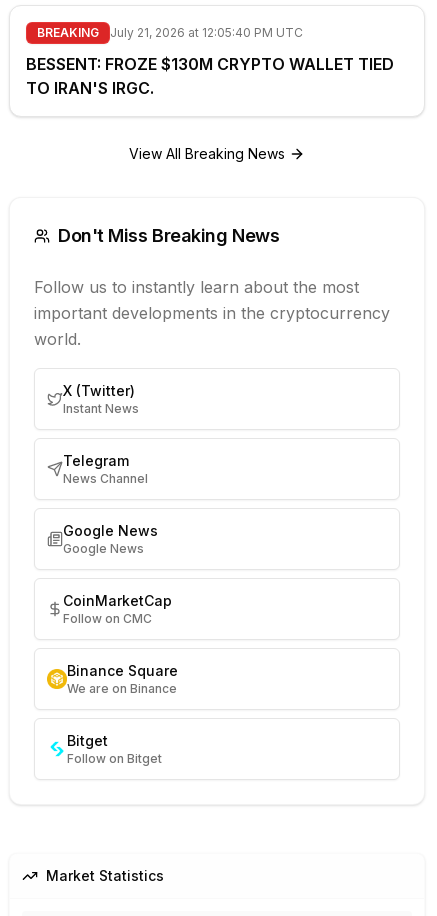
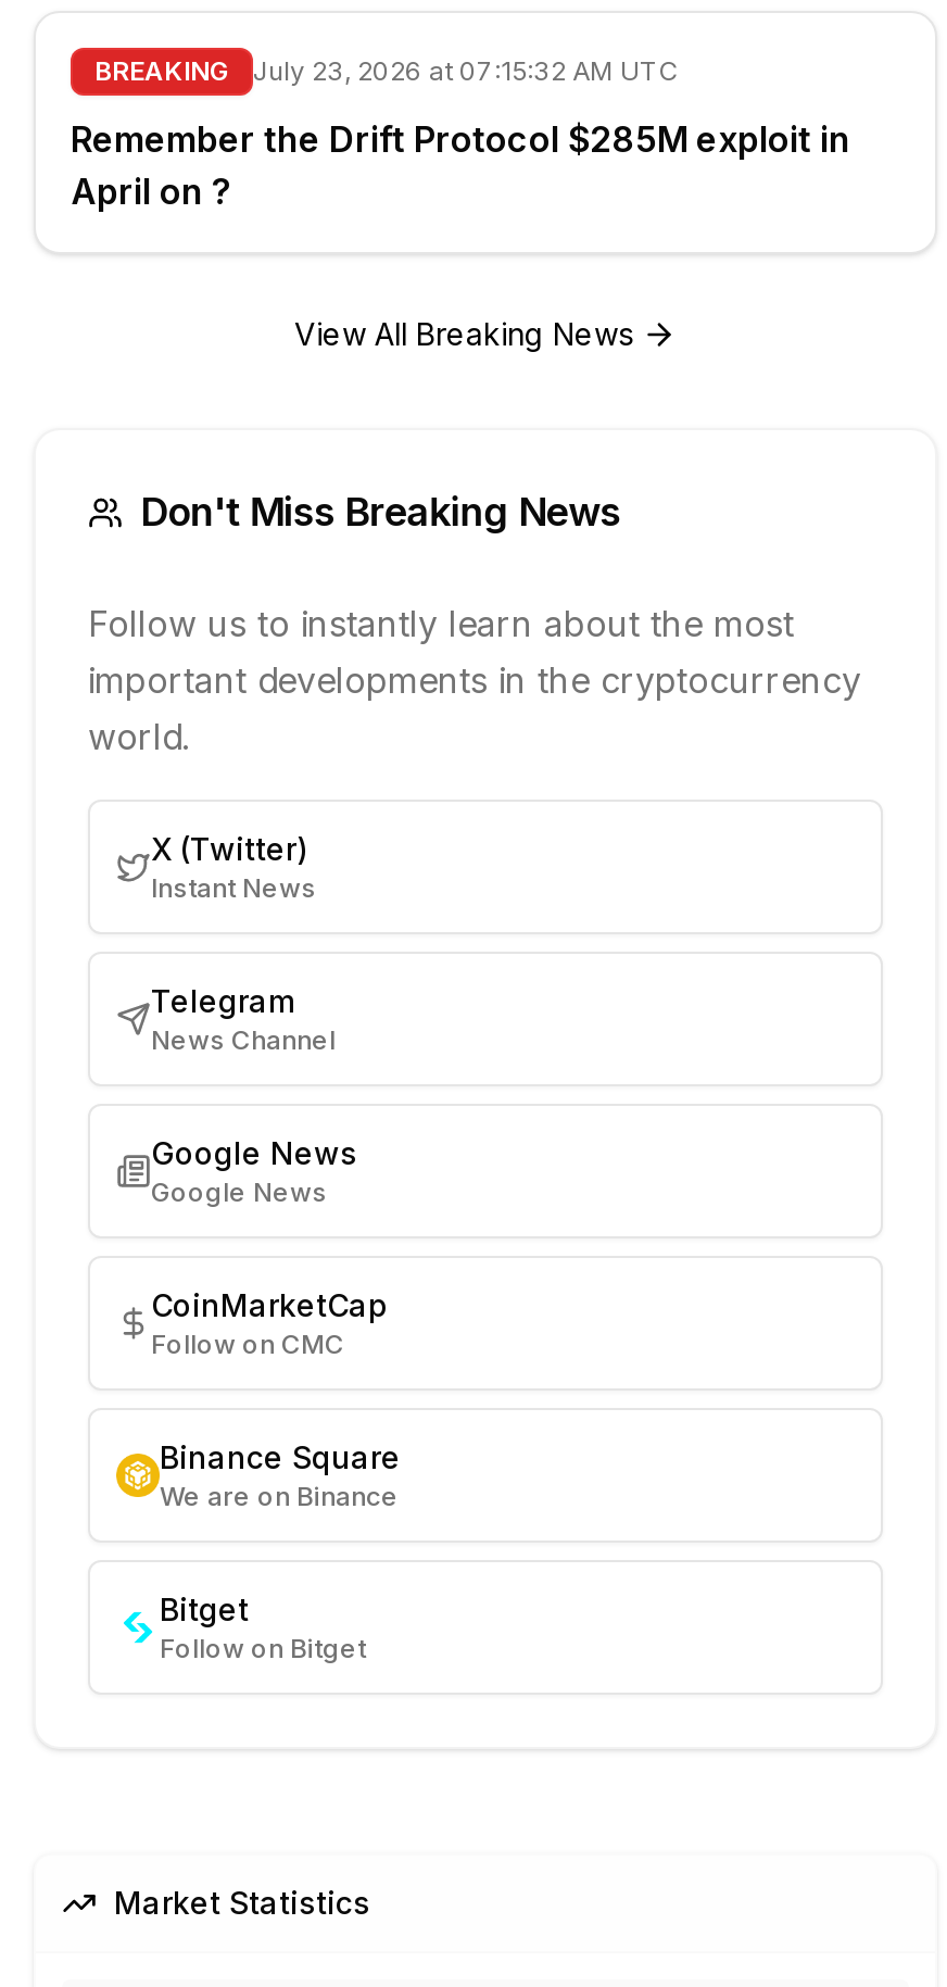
[37,25,303,40] BREAKING July 21, 2026 at 12:05:40 PM UTC -> [94,54,679,87] BREAKING July 23, 2026 at 07:15:32 AM UTC
[26,54,394,98] BESSENT: FROZE $130M CRYPTO WALLET TIED | TO IRAN'S IRGC. -> [71,117,850,213] Remember the Drift Protocol $285M exploit in | April on ?

